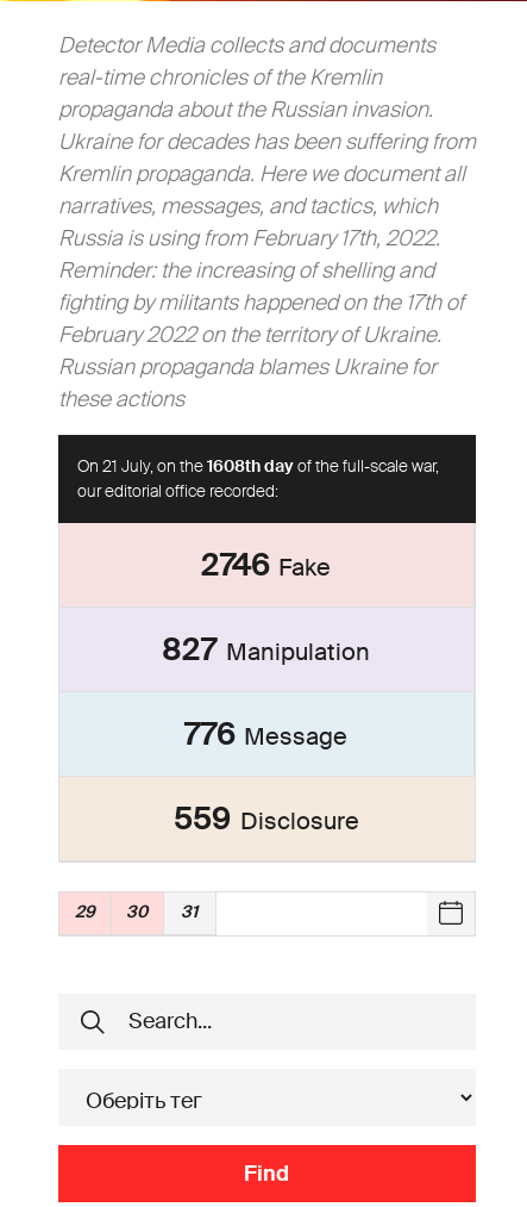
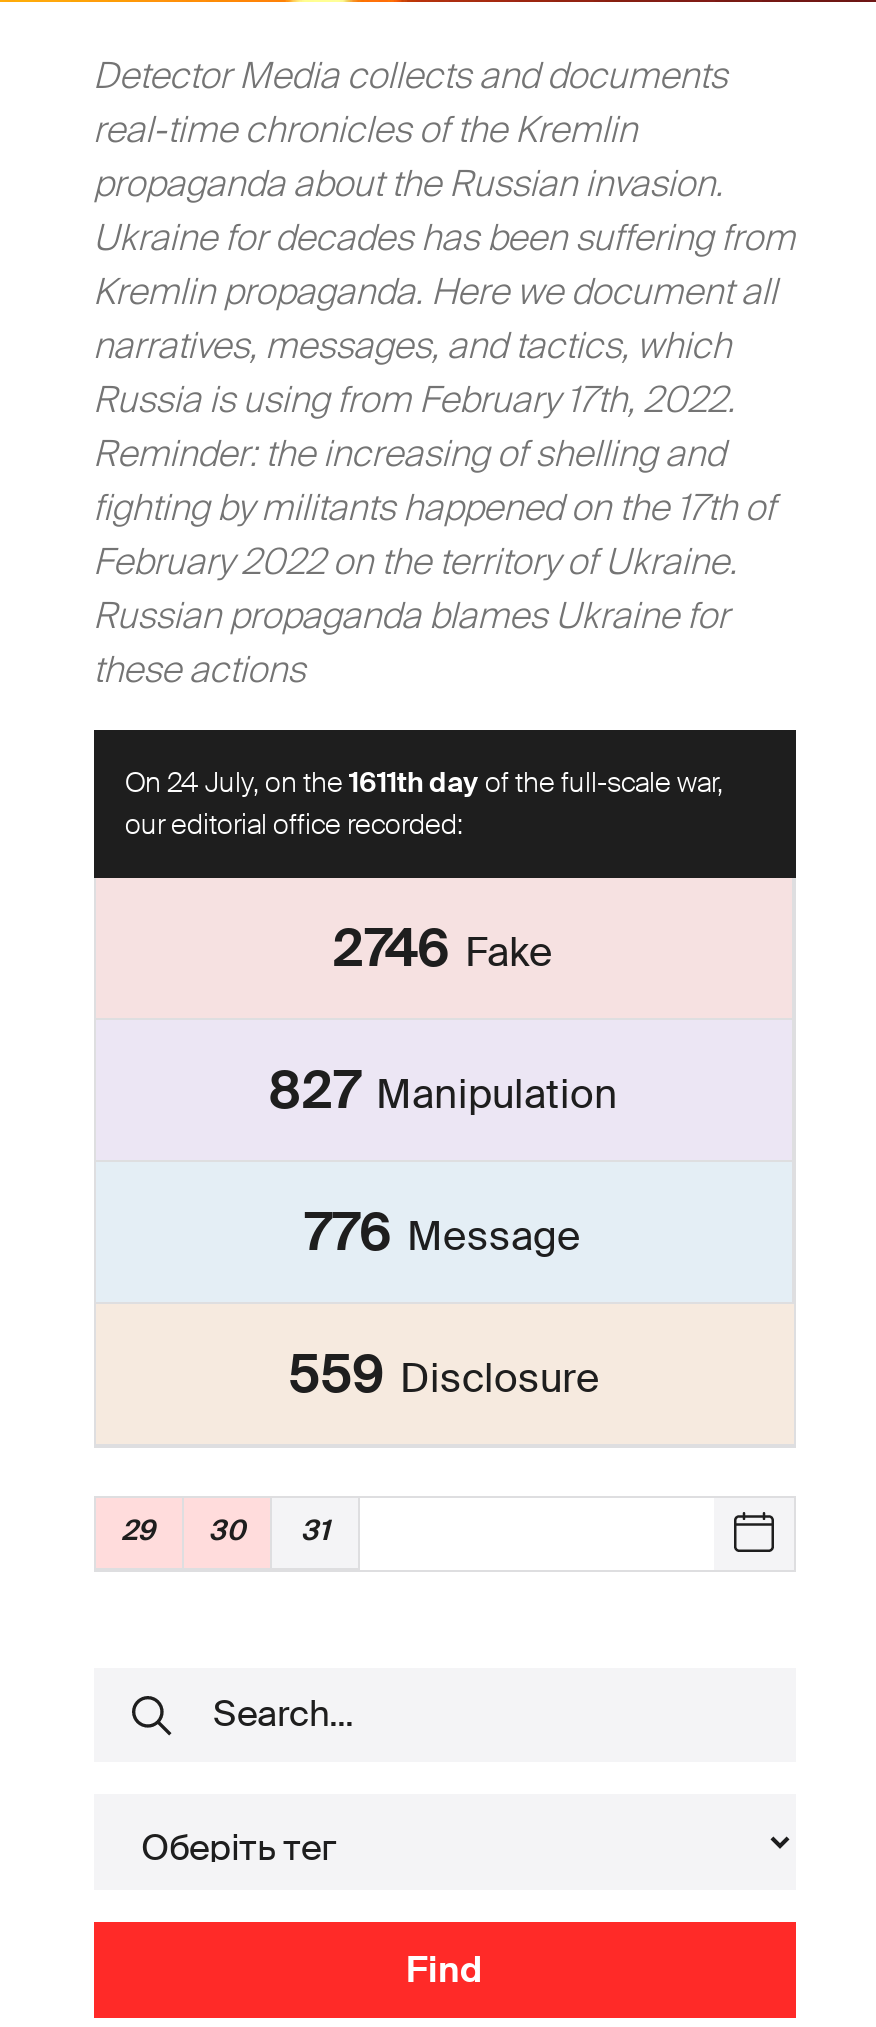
[77,455,438,477] On 21 July, on the 1608th day of the full-scale war, -> [125,764,723,800] On 24 July, on the 1611th day of the full-scale war,

